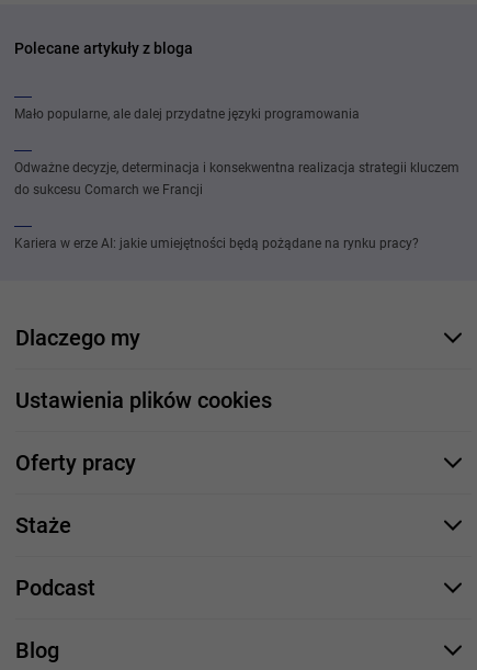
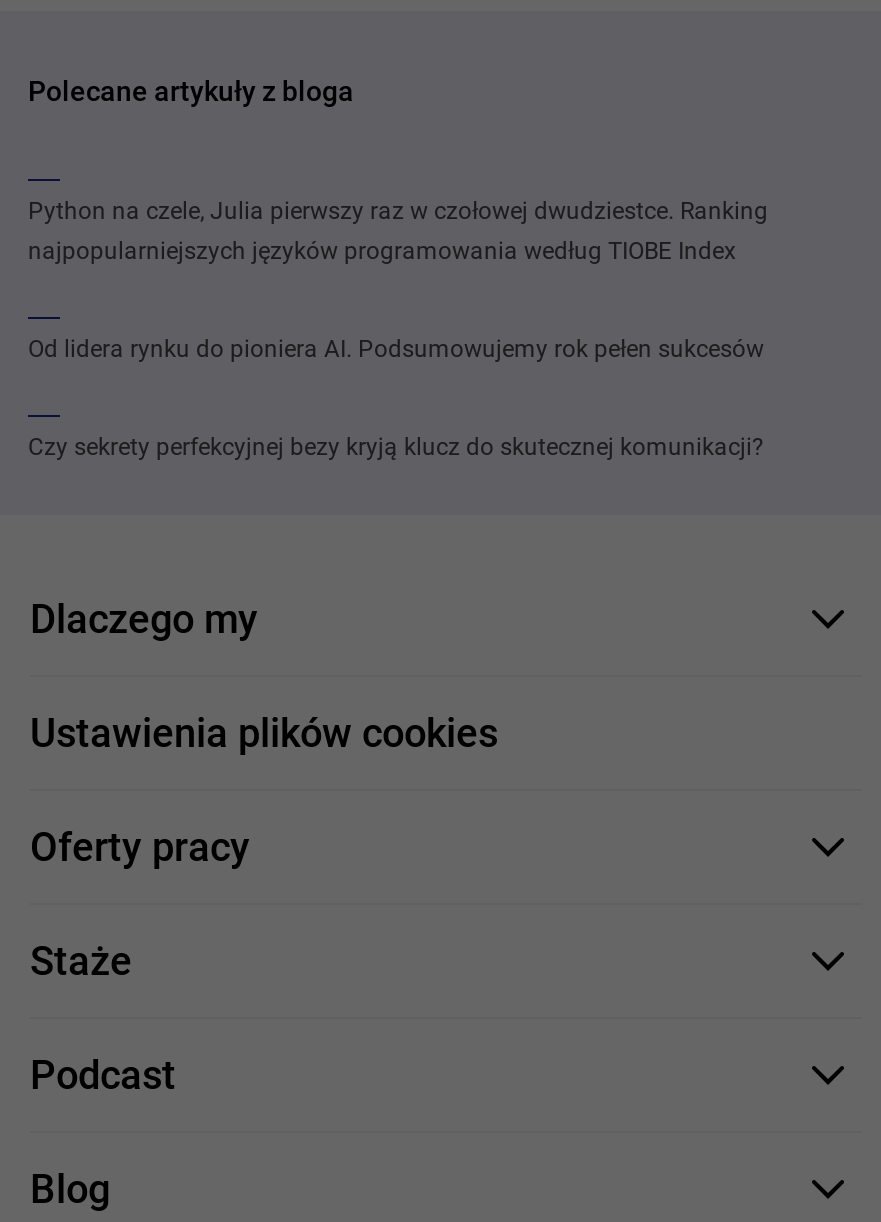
[14,106,360,122] Mało popularne, ale dalej przydatne języki programowania -> [28,197,768,265] Python na czele, Julia pierwszy raz w czołowej dwudziestce. Ranking | najpopularniejszych języków programowania według TIOBE Index
[14,160,459,197] Odważne decyzje, determinacja i konsekwentna realizacja strategii kluczem | do sukcesu Comarch we Francji -> [28,335,764,363] Od lidera rynku do pioniera AI. Podsumowujemy rok pełen sukcesów
[14,236,419,251] Kariera w erze AI: jakie umiejętności będą pożądane na rynku pracy? -> [28,433,764,461] Czy sekrety perfekcyjnej bezy kryją klucz do skutecznej komunikacji?

